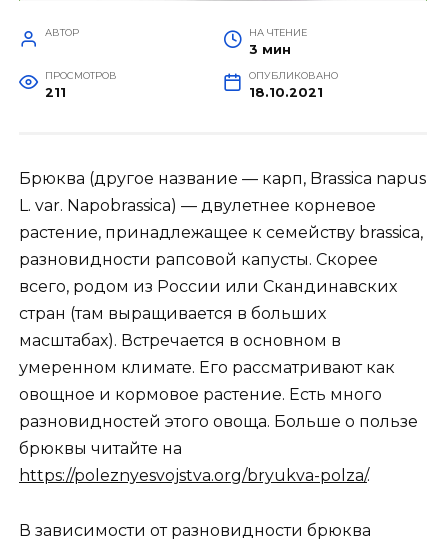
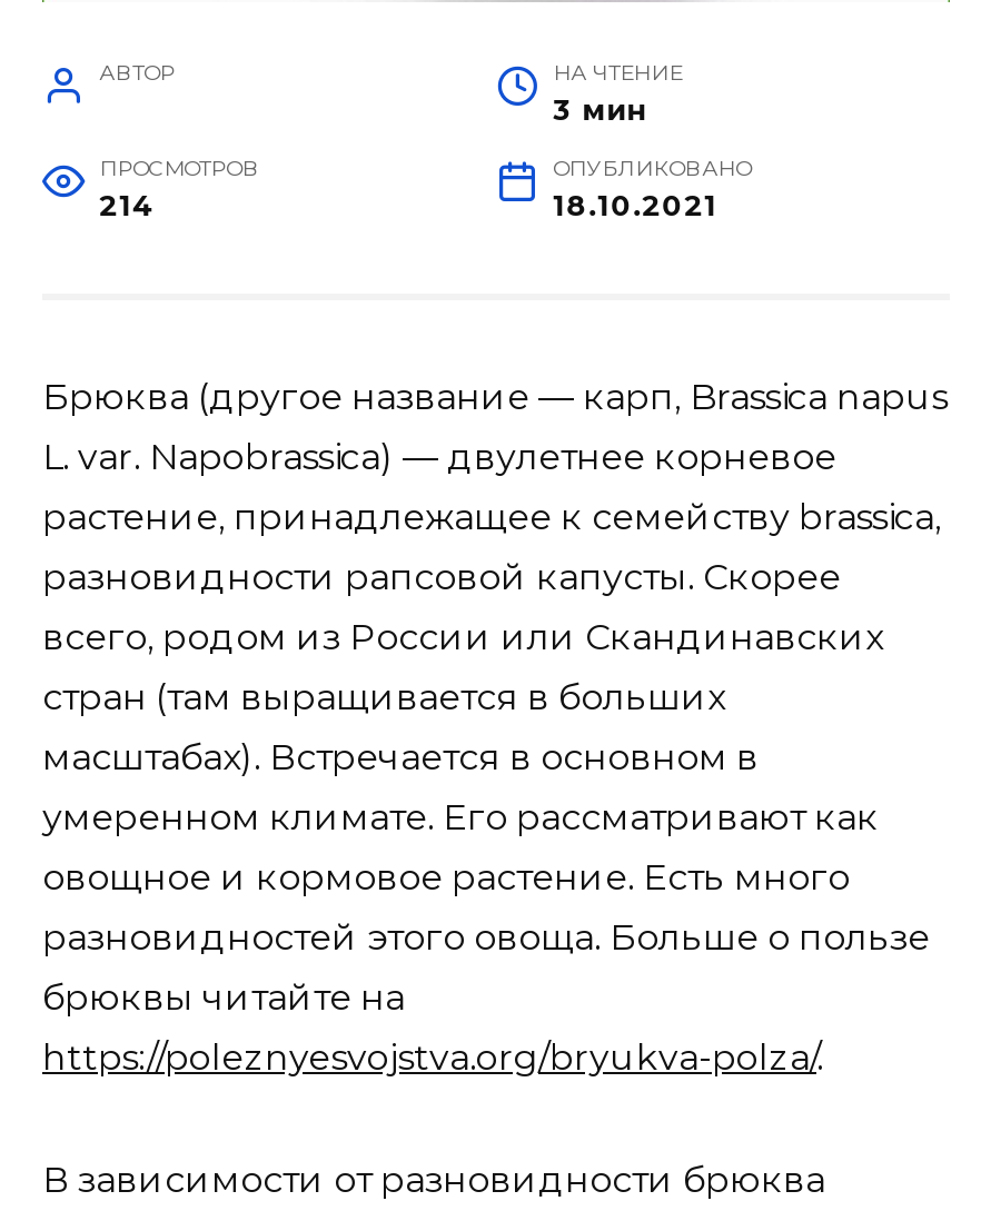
[45,85,66,100] 211 -> [99,190,155,223] 214

